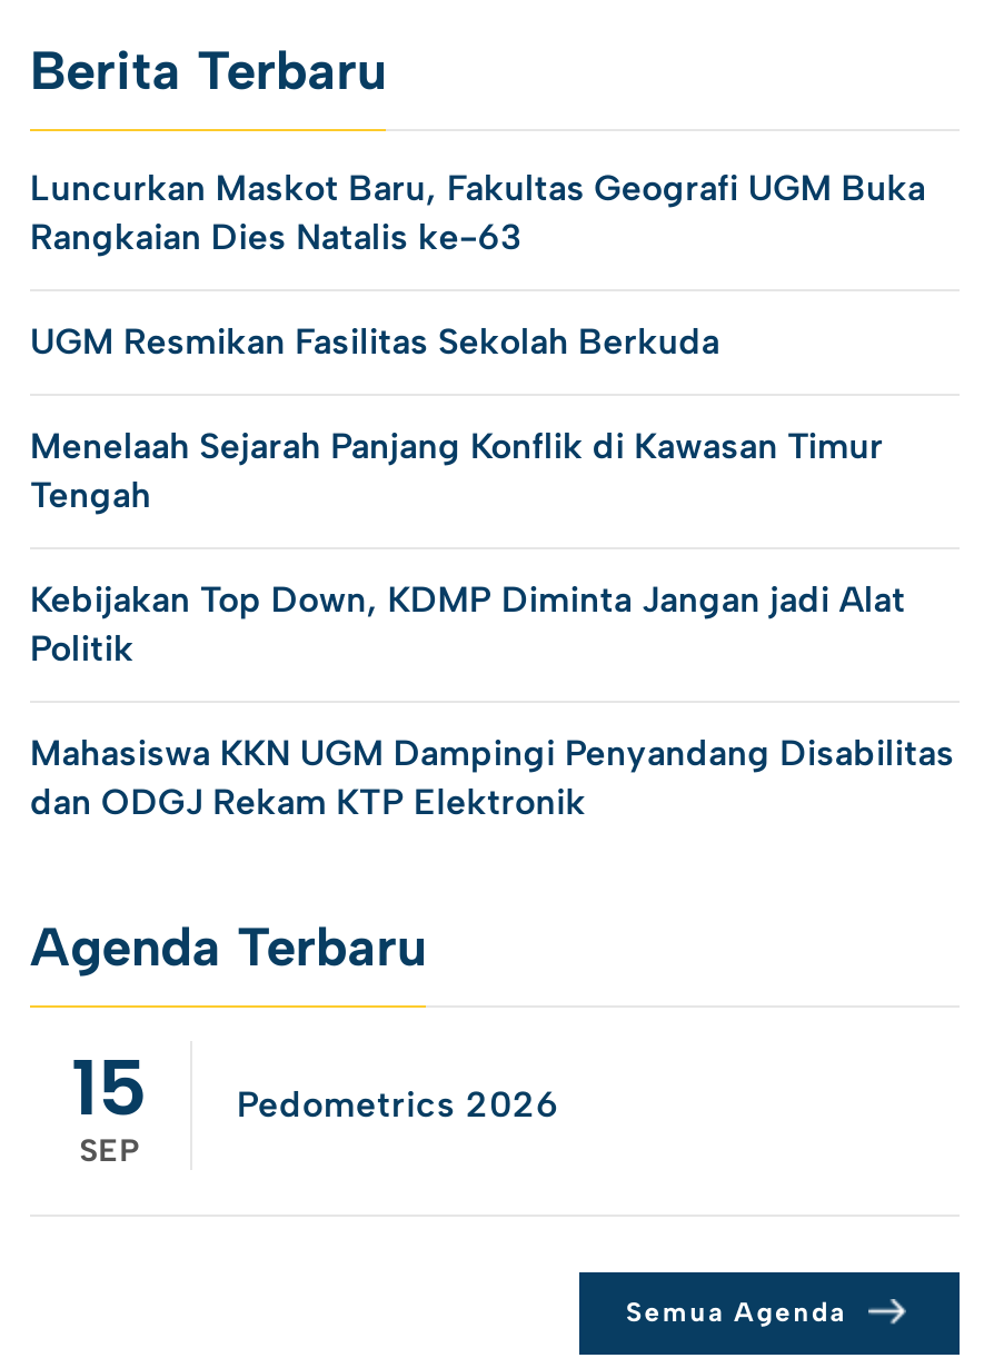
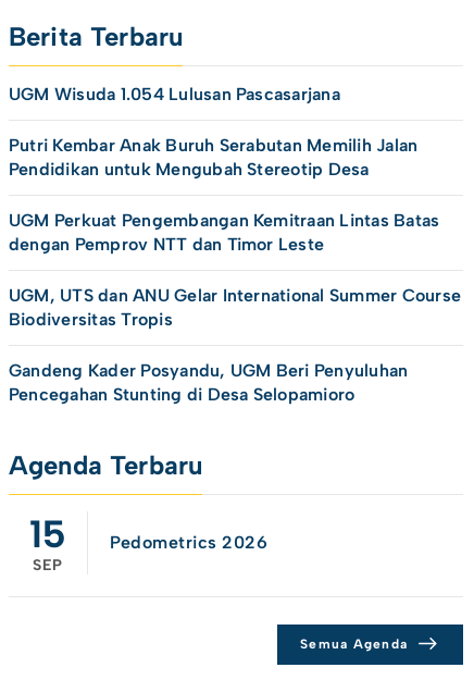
[30,166,926,258] Luncurkan Maskot Baru, Fakultas Geografi UGM Buka | Rangkaian Dies Natalis ke-63 -> [9,84,340,105] UGM Wisuda 1.054 Lulusan Pascasarjana
[30,320,720,362] UGM Resmikan Fasilitas Sekolah Berkuda -> [9,135,418,180] Putri Kembar Anak Buruh Serabutan Memilih Jalan | Pendidikan untuk Mengubah Stereotip Desa
[30,424,883,516] Menelaah Sejarah Panjang Konflik di Kawasan Timur | Tengah -> [9,210,440,255] UGM Perkuat Pengembangan Kemitraan Lintas Batas | dengan Pemprov NTT dan Timor Leste
[30,578,906,669] Kebijakan Top Down, KDMP Diminta Jangan jadi Alat | Politik -> [9,285,461,330] UGM, UTS dan ANU Gelar International Summer Course | Biodiversitas Tropis
[30,731,955,823] Mahasiswa KKN UGM Dampingi Penyandang Disabilitas | dan ODGJ Rekam KTP Elektronik -> [9,360,408,405] Gandeng Kader Posyandu, UGM Beri Penyuluhan | Pencegahan Stunting di Desa Selopamioro

